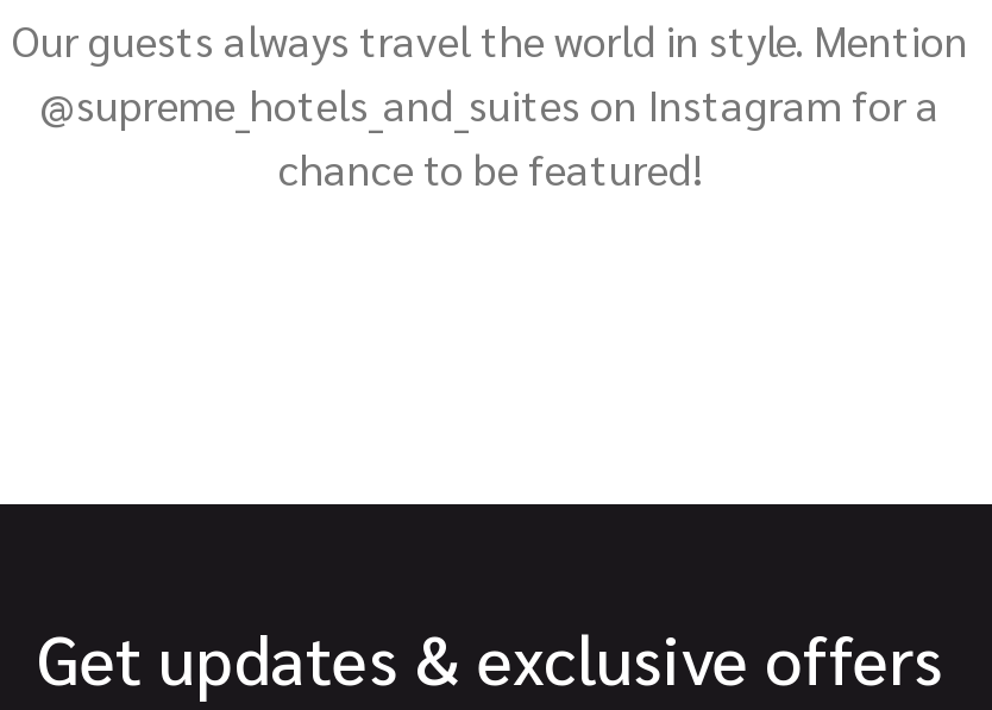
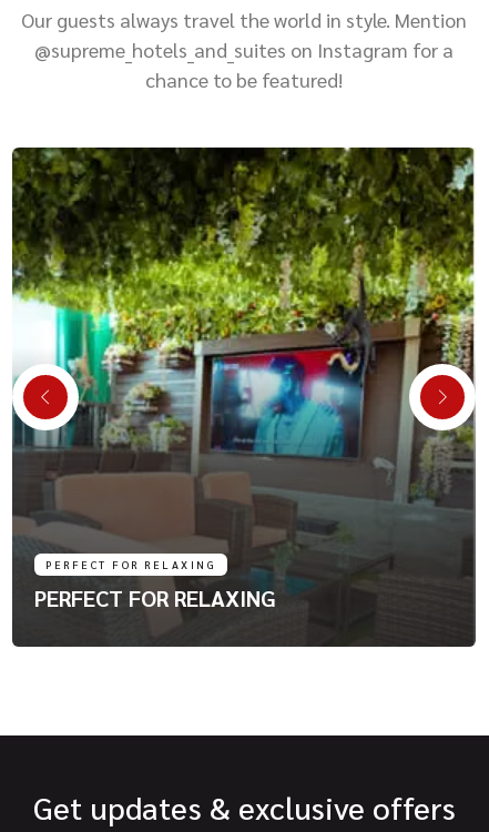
none -> [11,146,477,648] [image] | PERFECT FOR RELAXING | PERFECT FOR RELAXING

